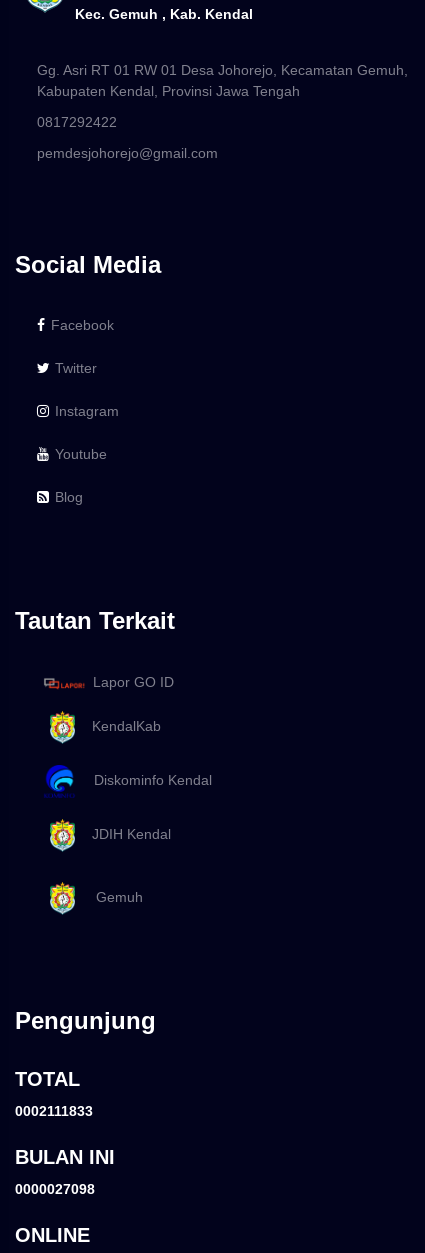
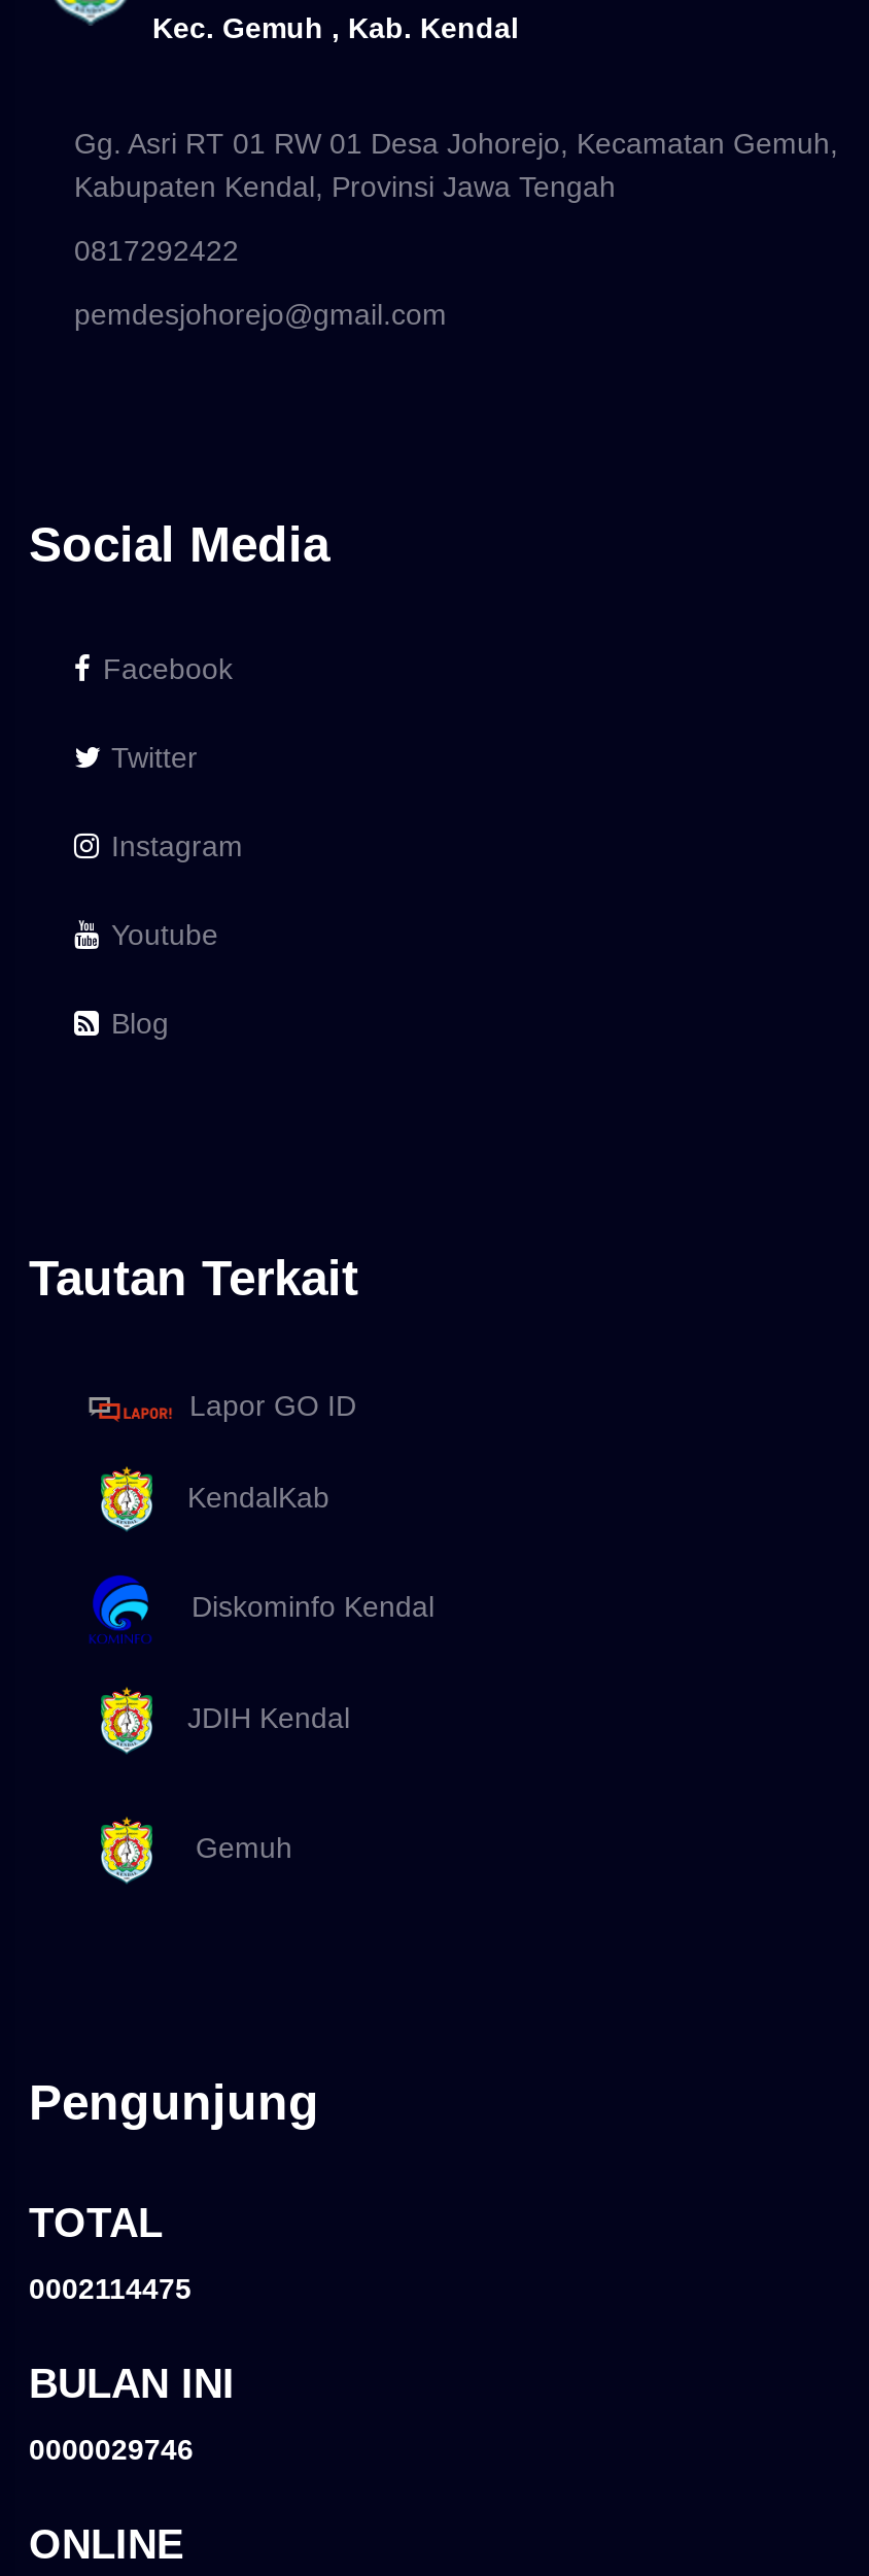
[15,1103,93,1119] 0002111833 -> [29,2272,192,2305] 0002114475
[15,1181,95,1197] 0000027098 -> [29,2433,194,2466] 0000029746

